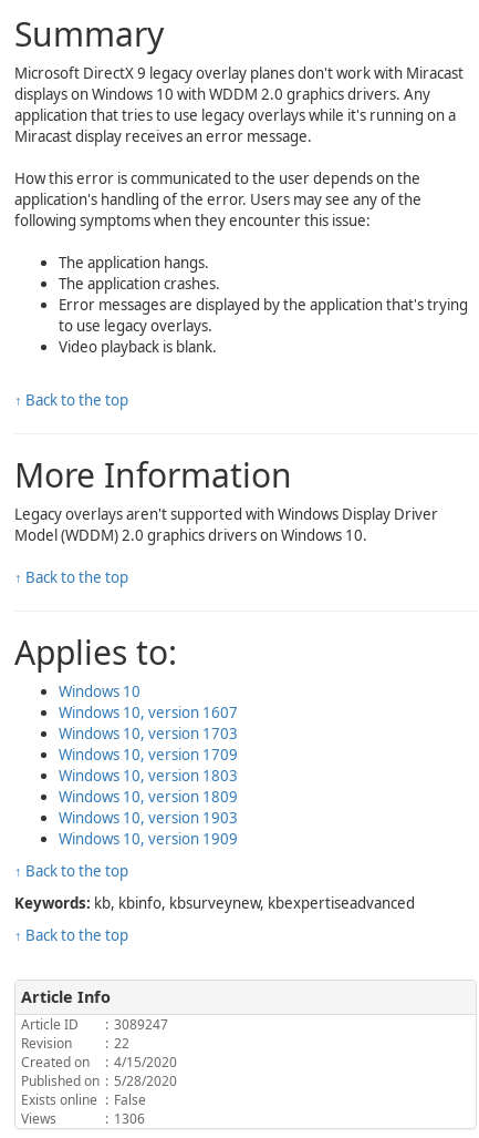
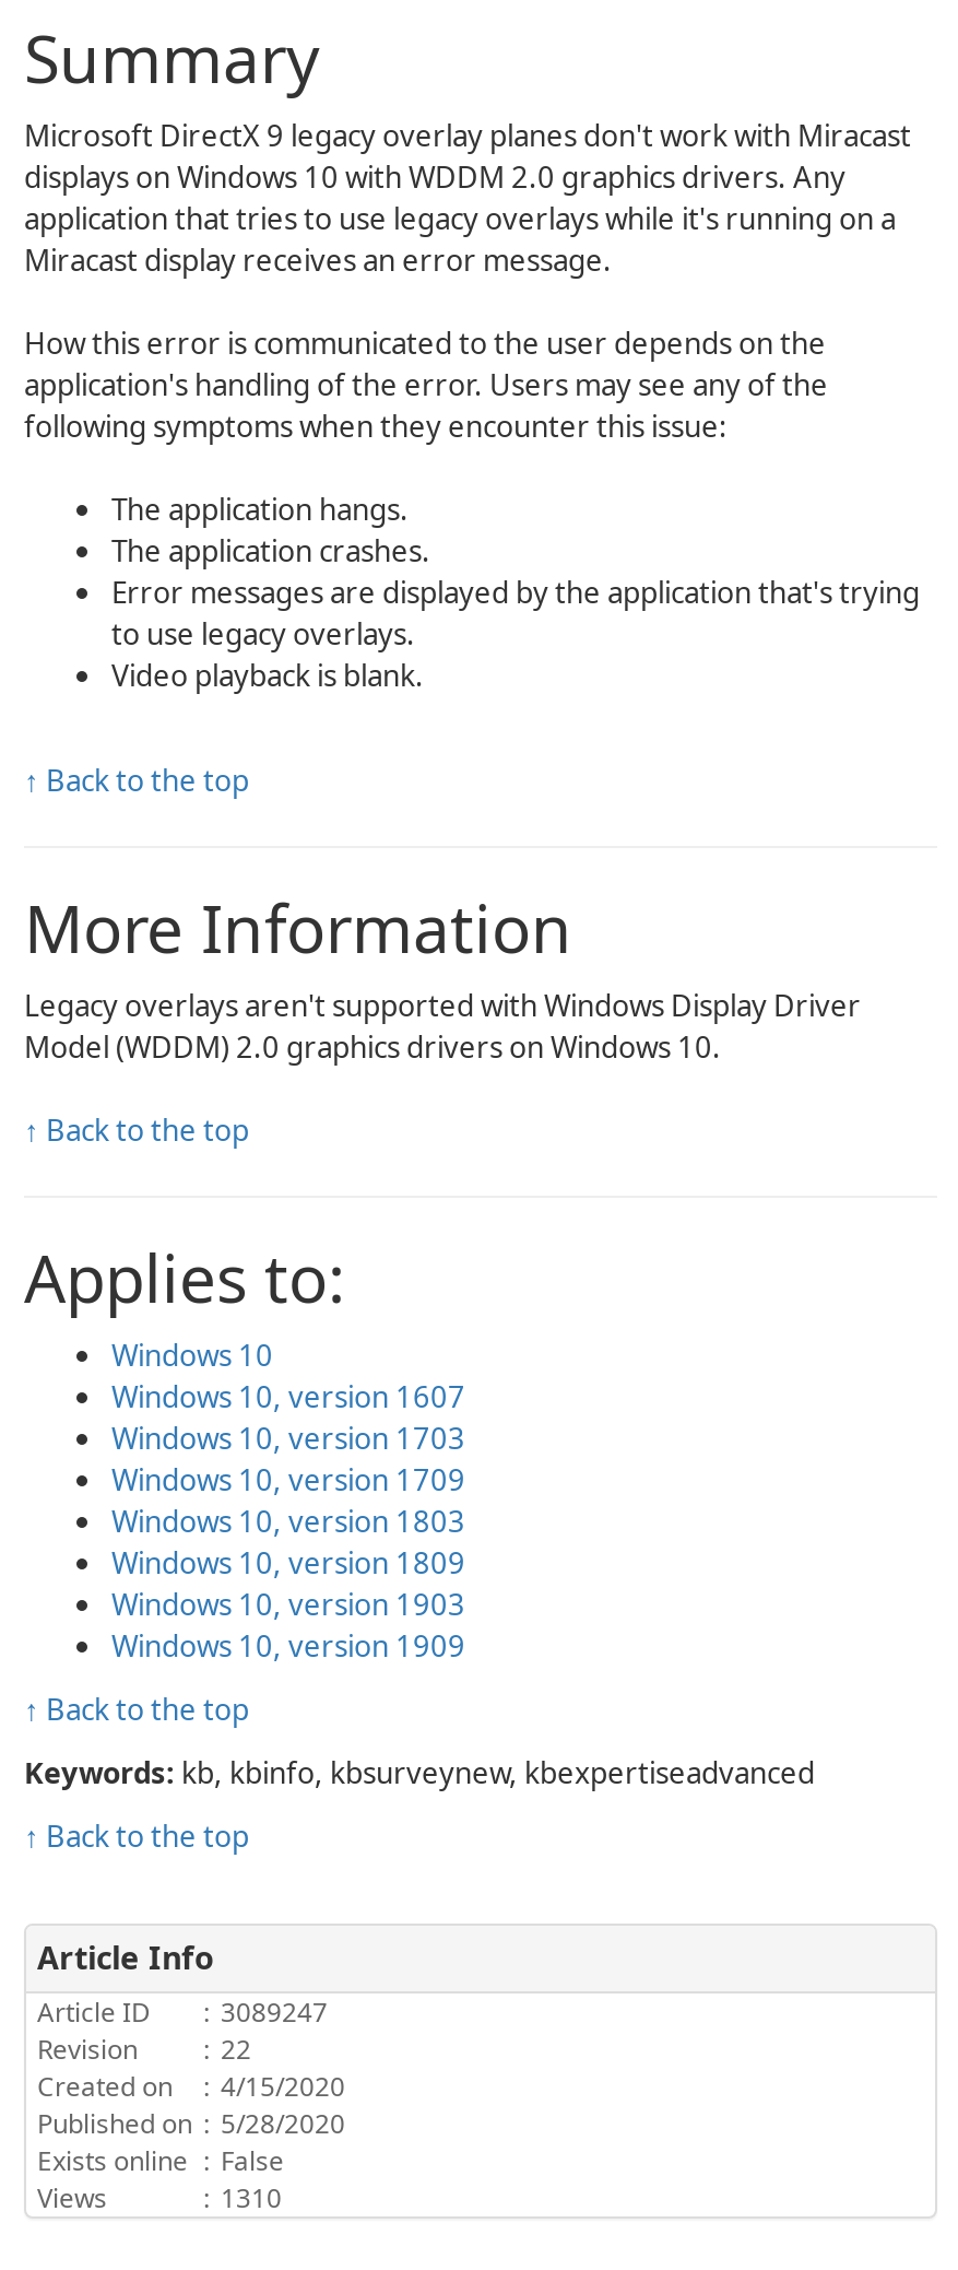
[105,1109,145,1128] : 1306 -> [203,2179,282,2216] : 1310

